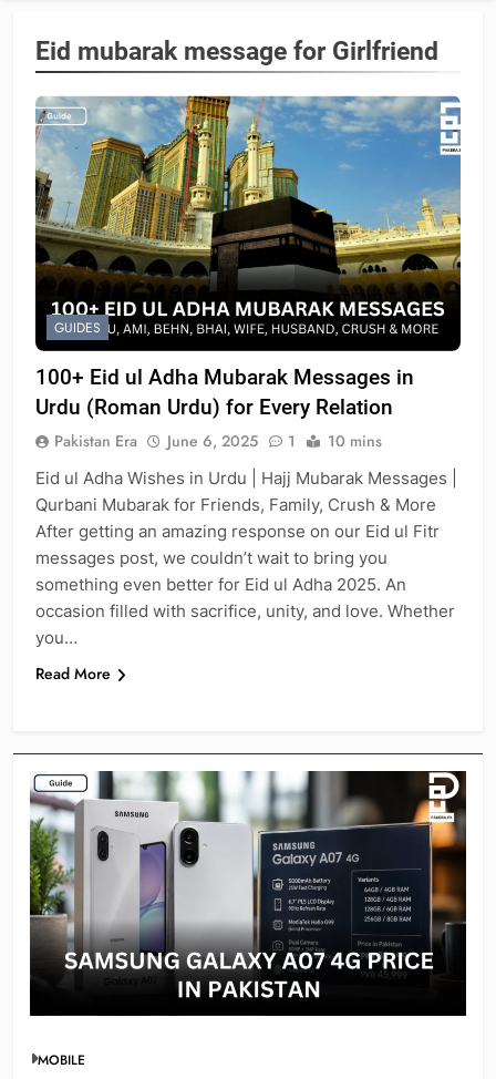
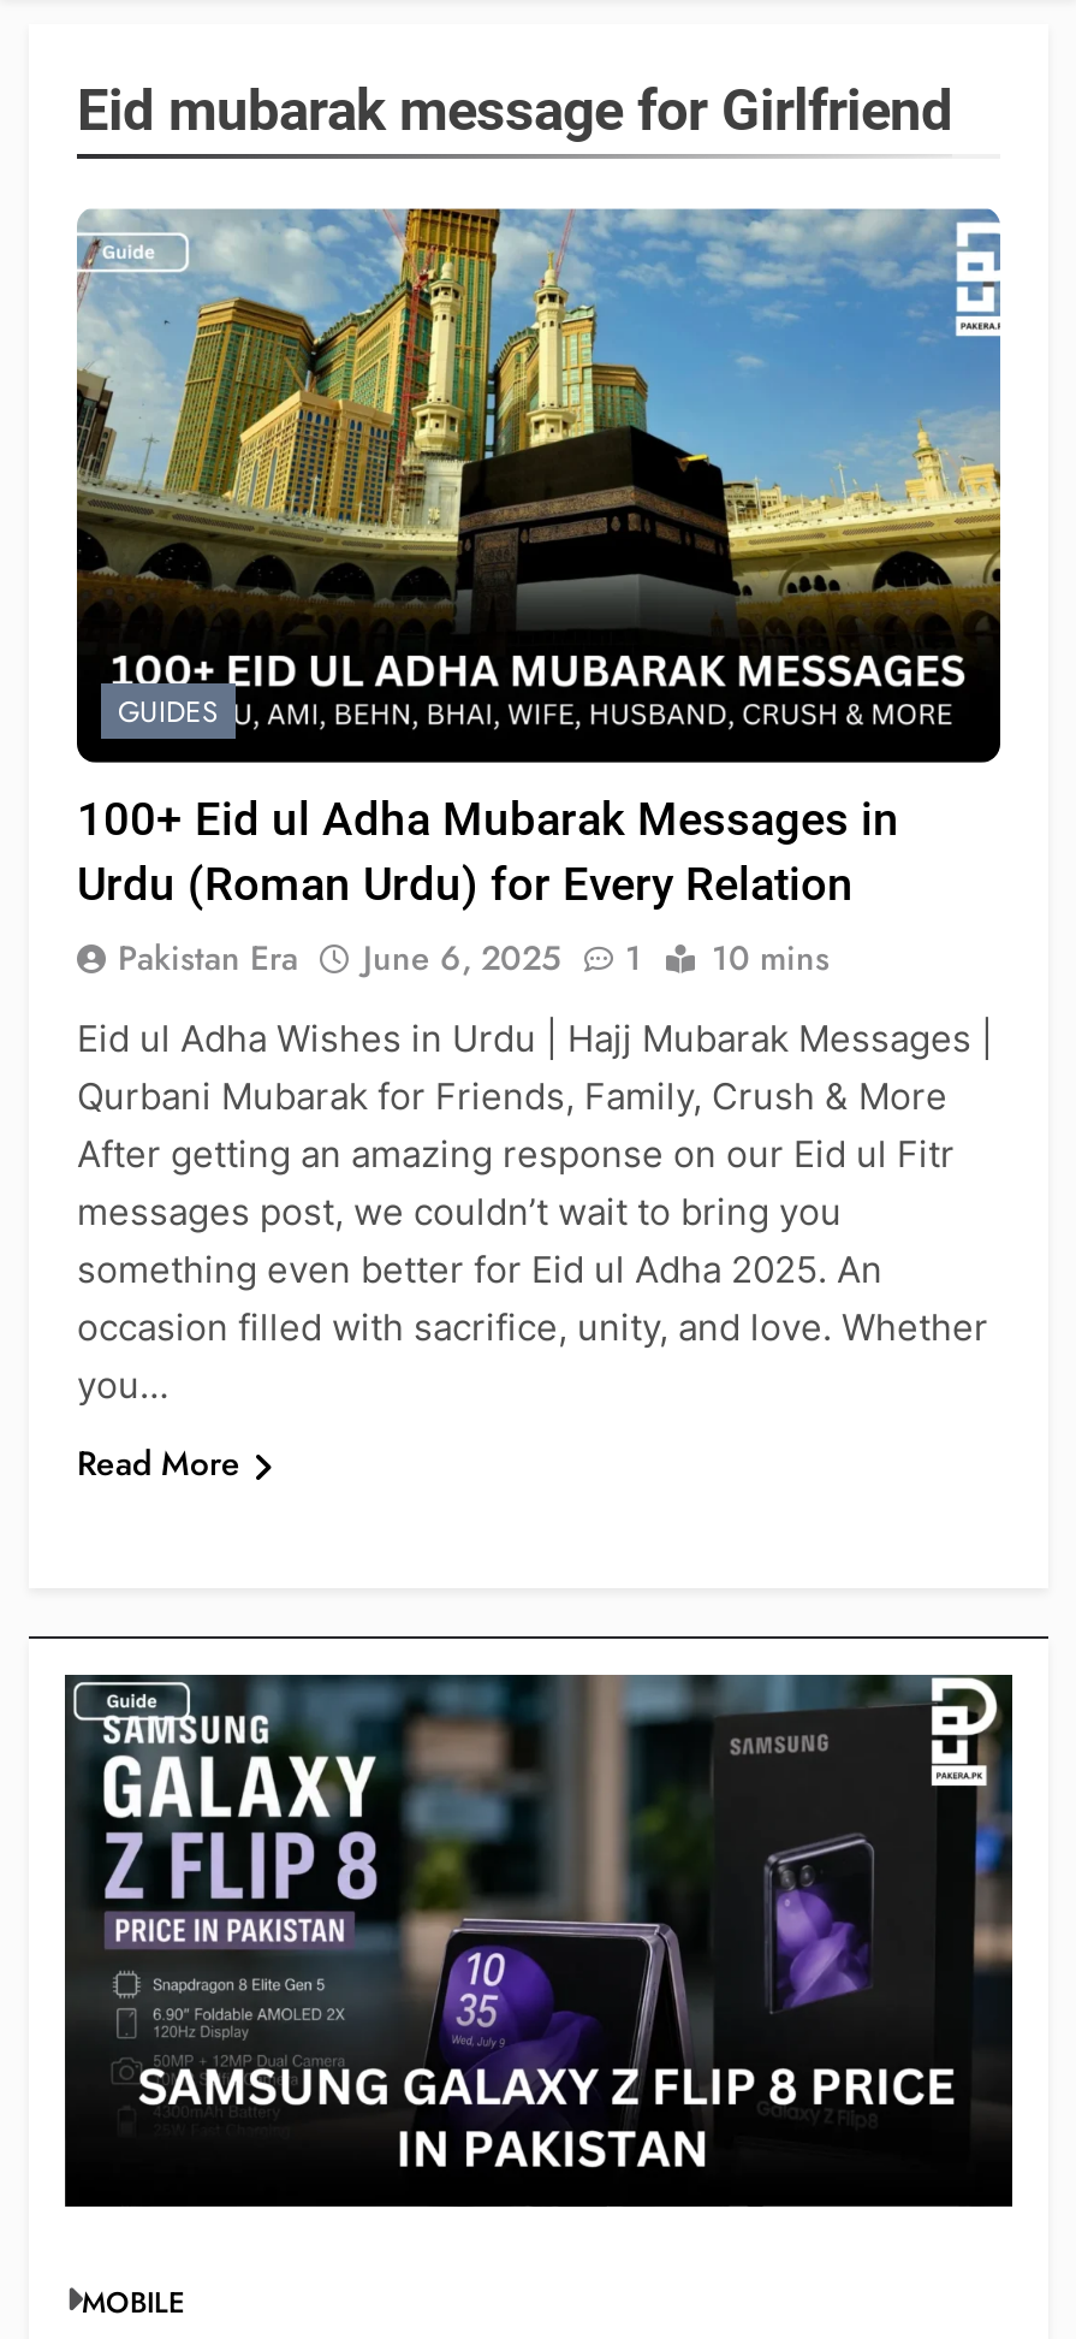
[30,770,466,998] [image] -> [63,1672,1015,2168] [image]

